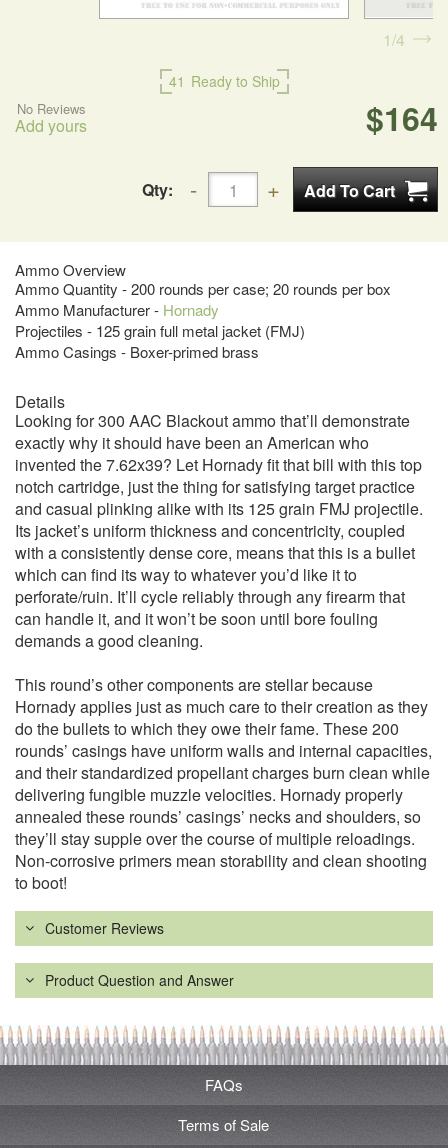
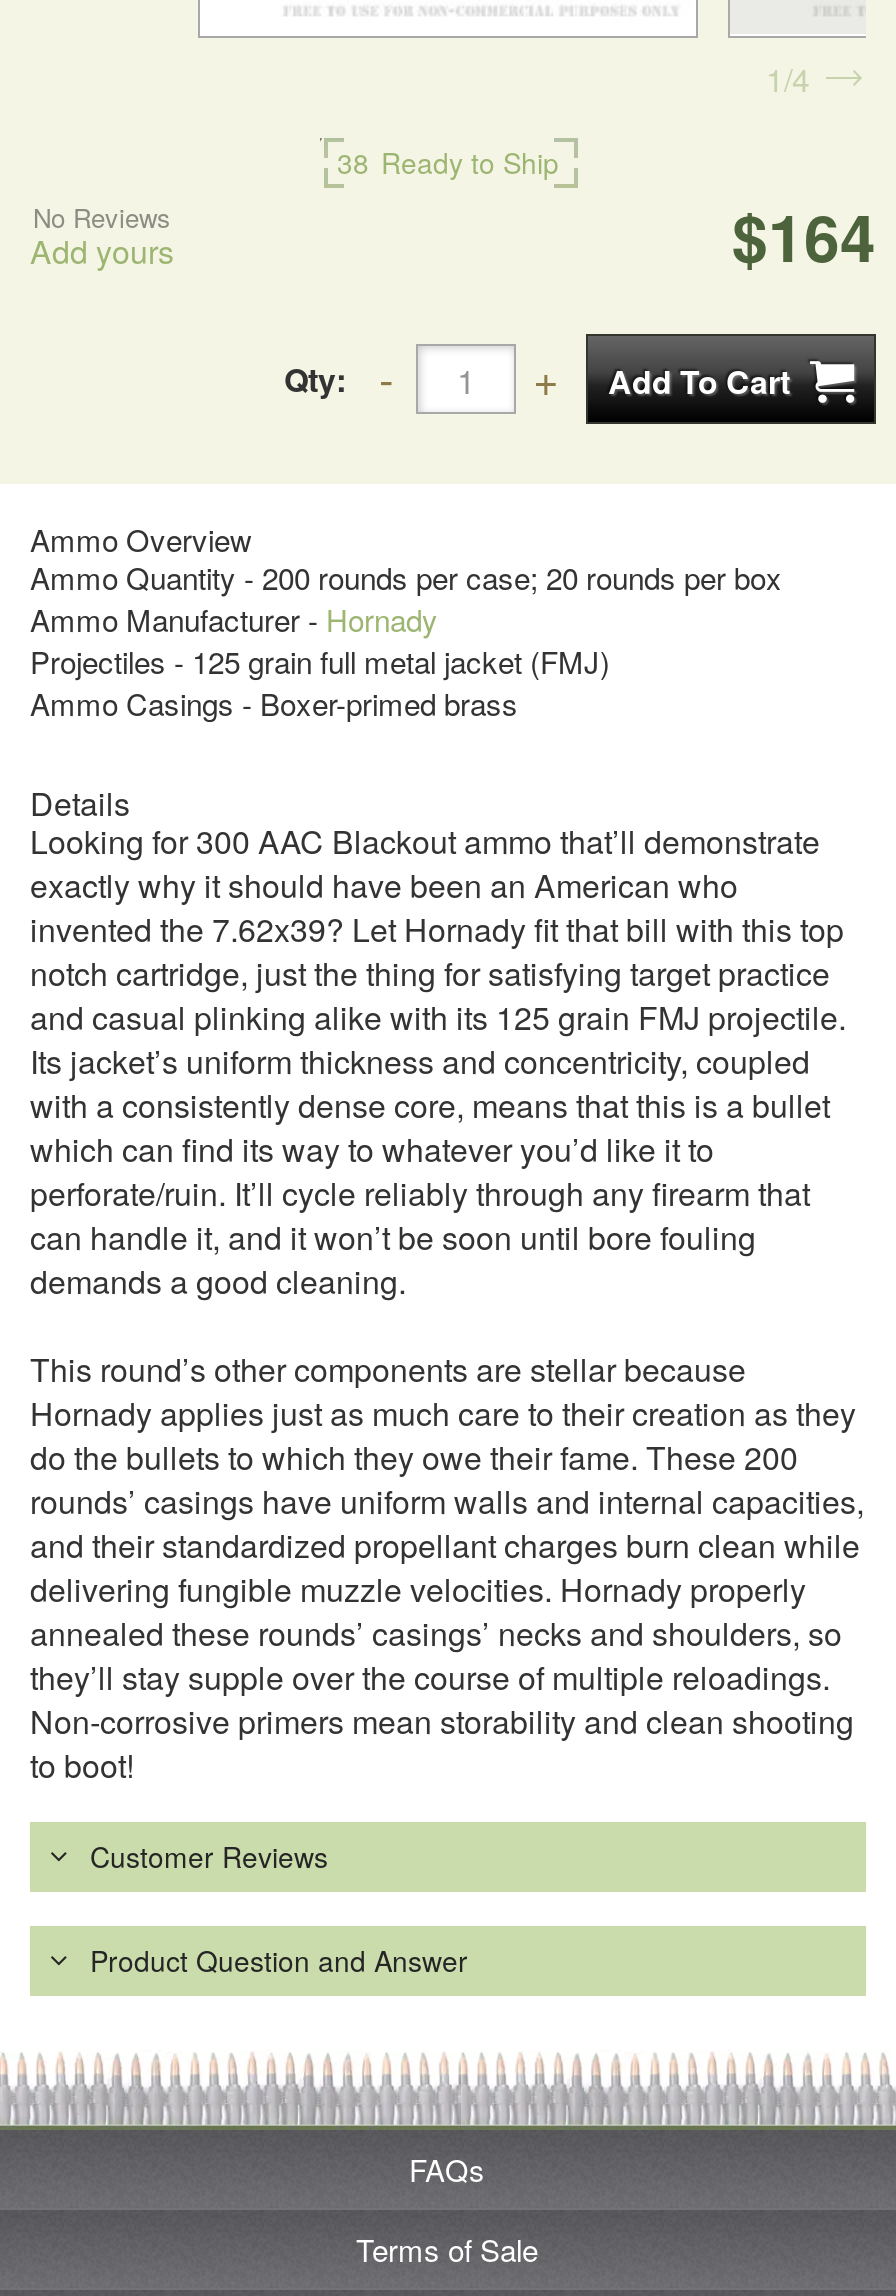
[168,71,279,91] 41 Ready to Ship -> [337,142,559,182] 38 Ready to Ship

